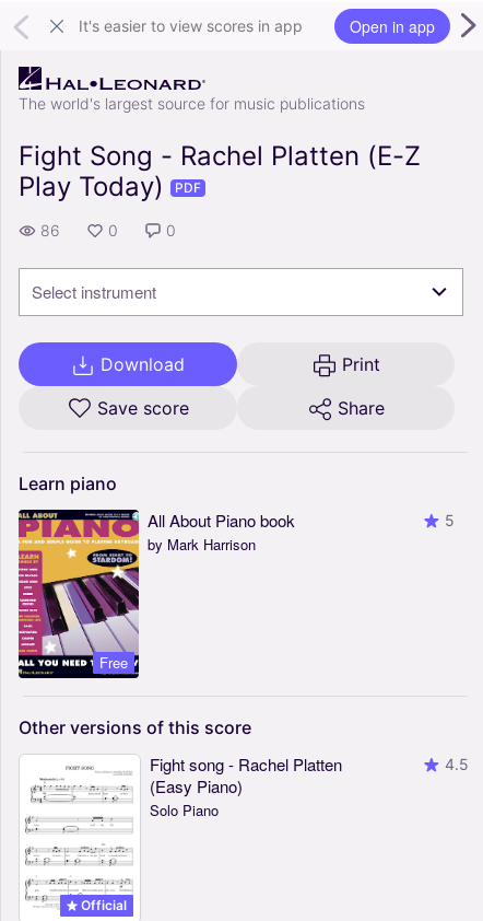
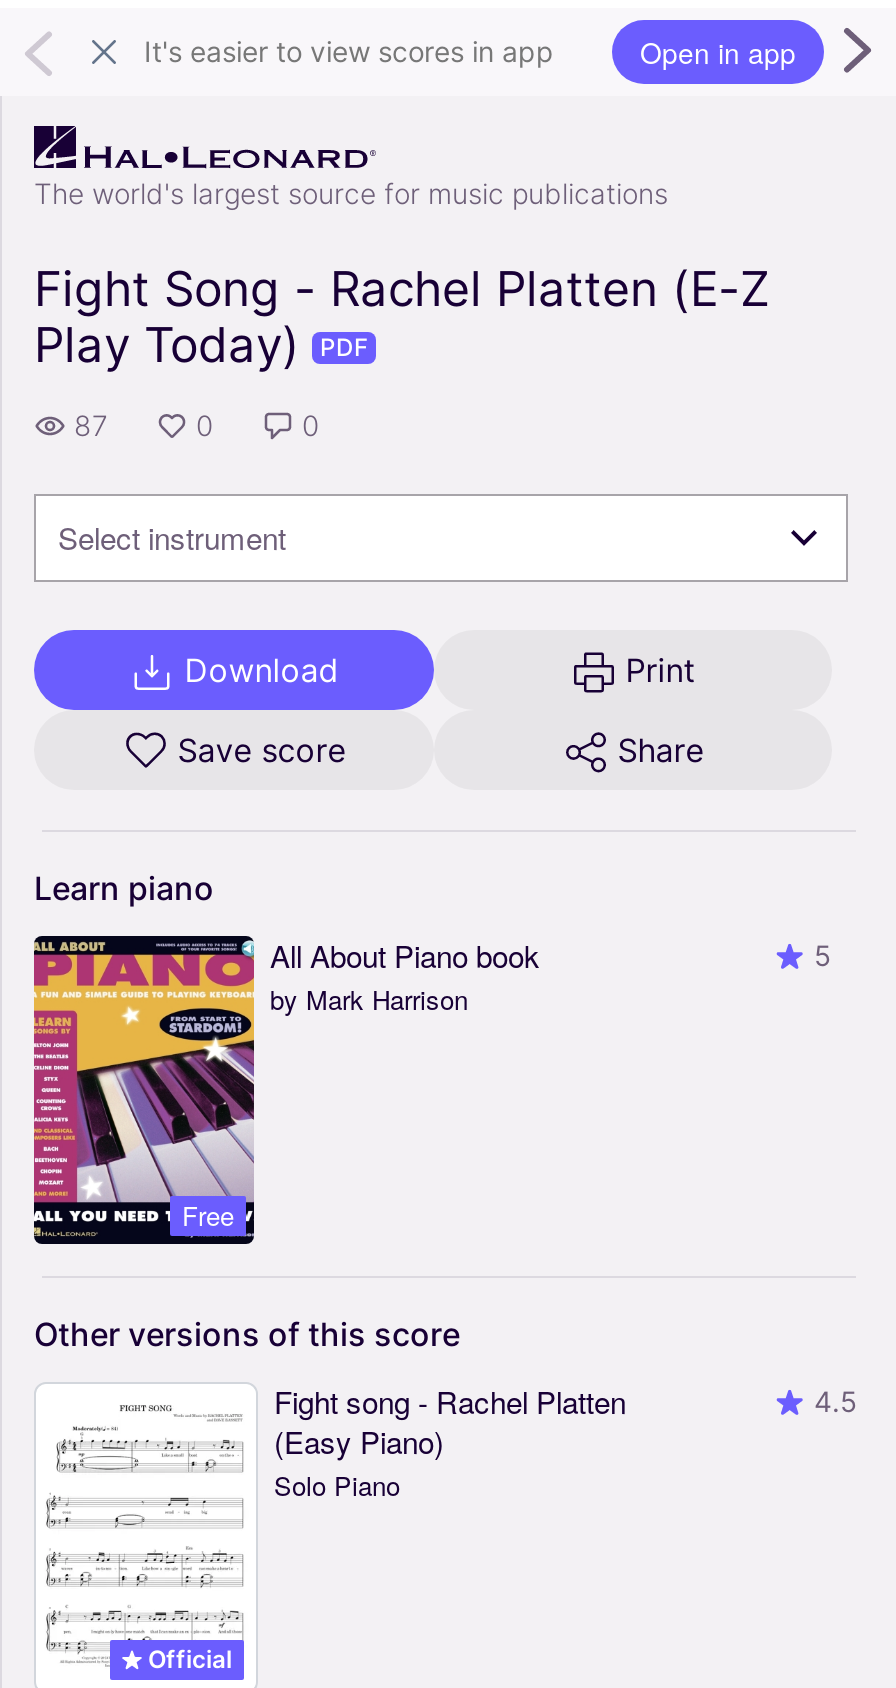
[40,221,60,240] 86 -> [74,409,108,443] 87

